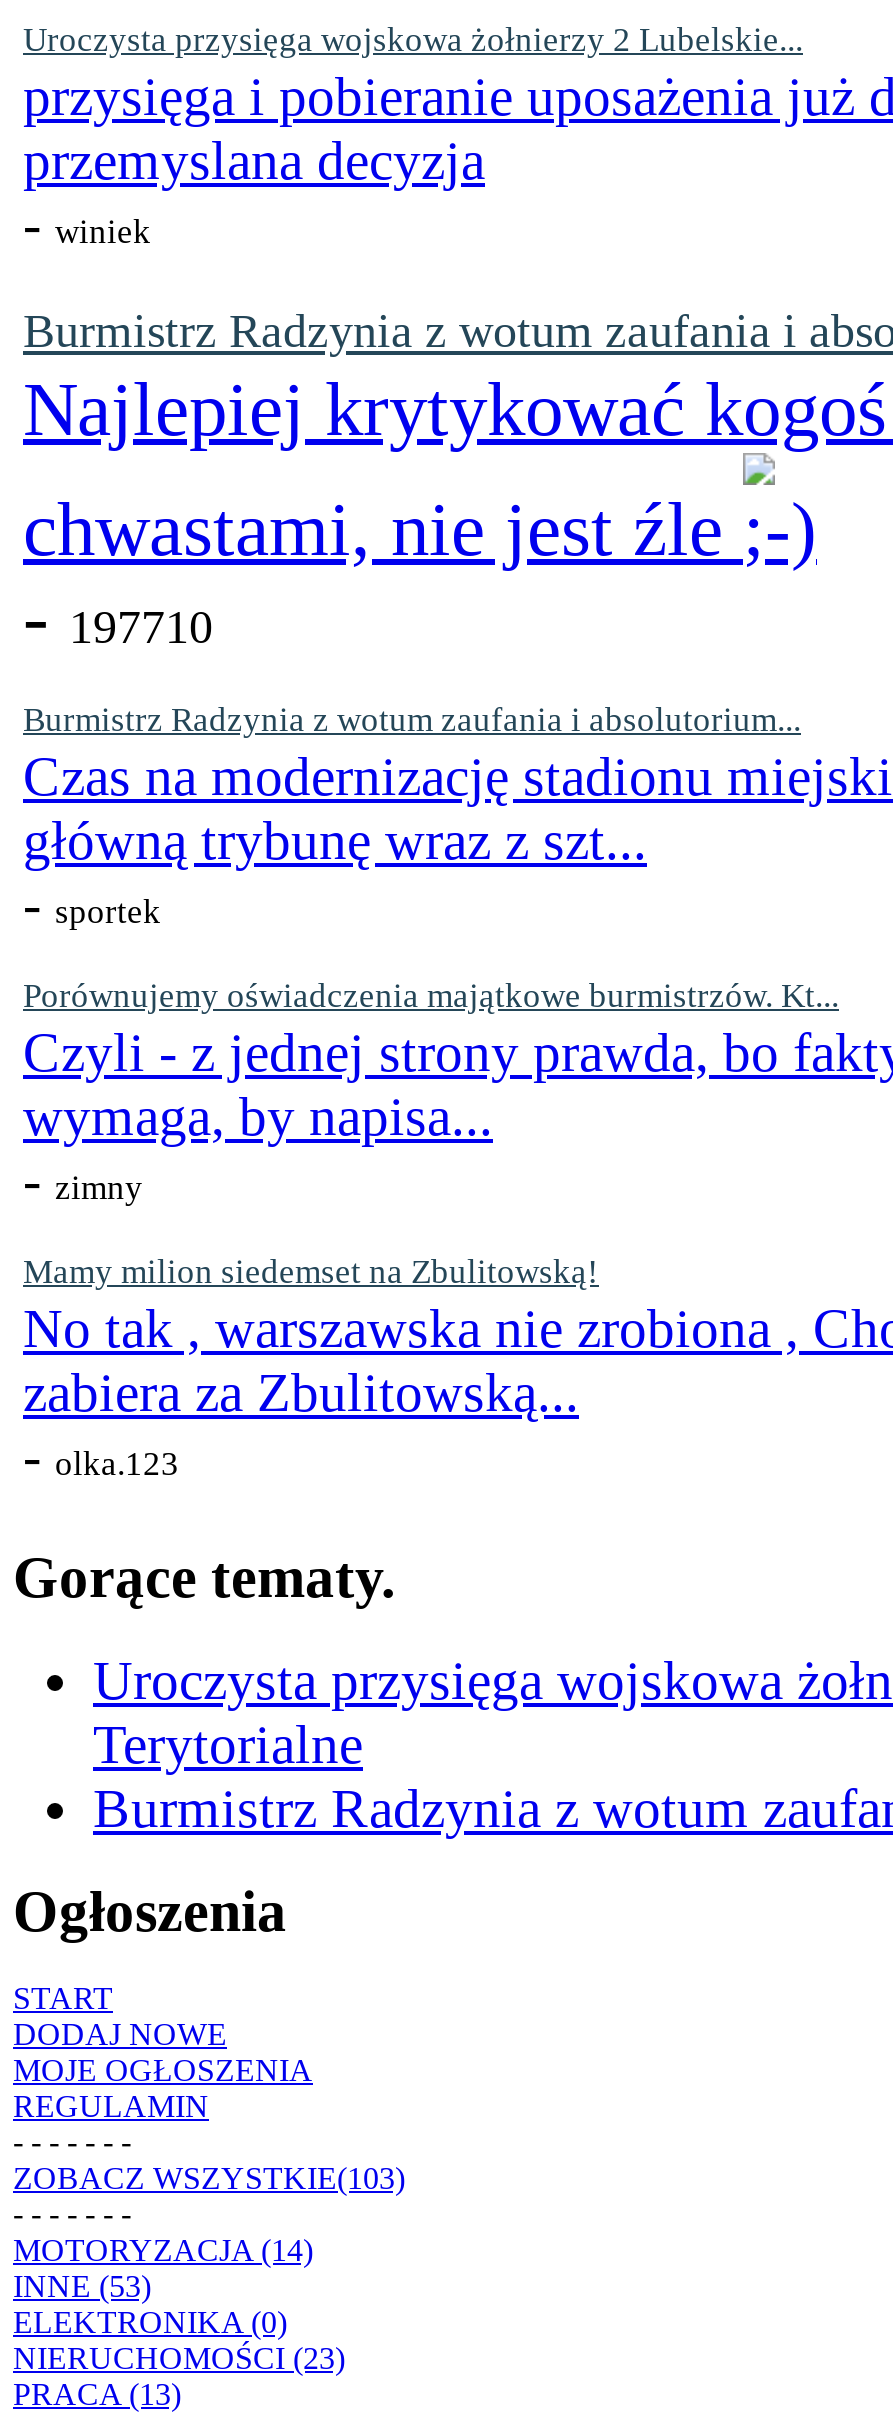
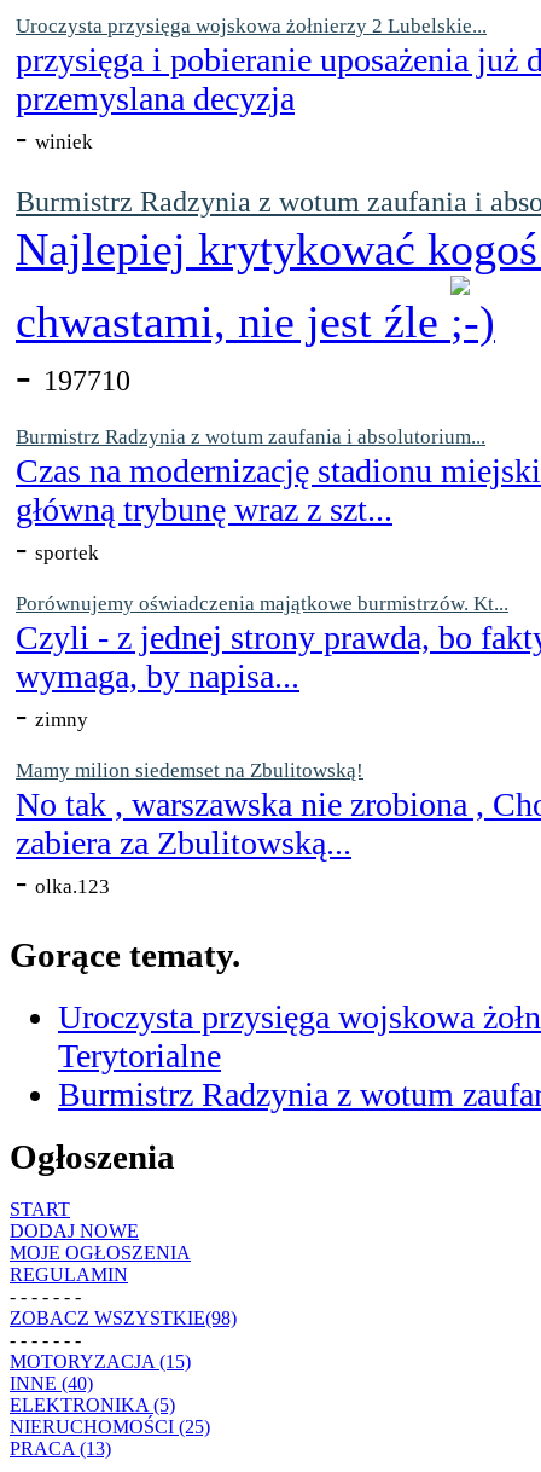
[13,2162,405,2196] ZOBACZ WSZYSTKIE(103) -> [10,1308,237,1329] ZOBACZ WSZYSTKIE(98)
[13,2234,313,2268] MOTORYZACJA (14) -> [10,1352,191,1372] MOTORYZACJA (15)
[13,2270,151,2304] INNE (53) -> [10,1373,93,1394] INNE (40)
[13,2306,287,2340] ELEKTRONIKA (0) -> [10,1395,175,1416] ELEKTRONIKA (5)
[13,2342,345,2376] NIERUCHOMOŚCI (23) -> [10,1417,210,1437] NIERUCHOMOŚCI (25)

